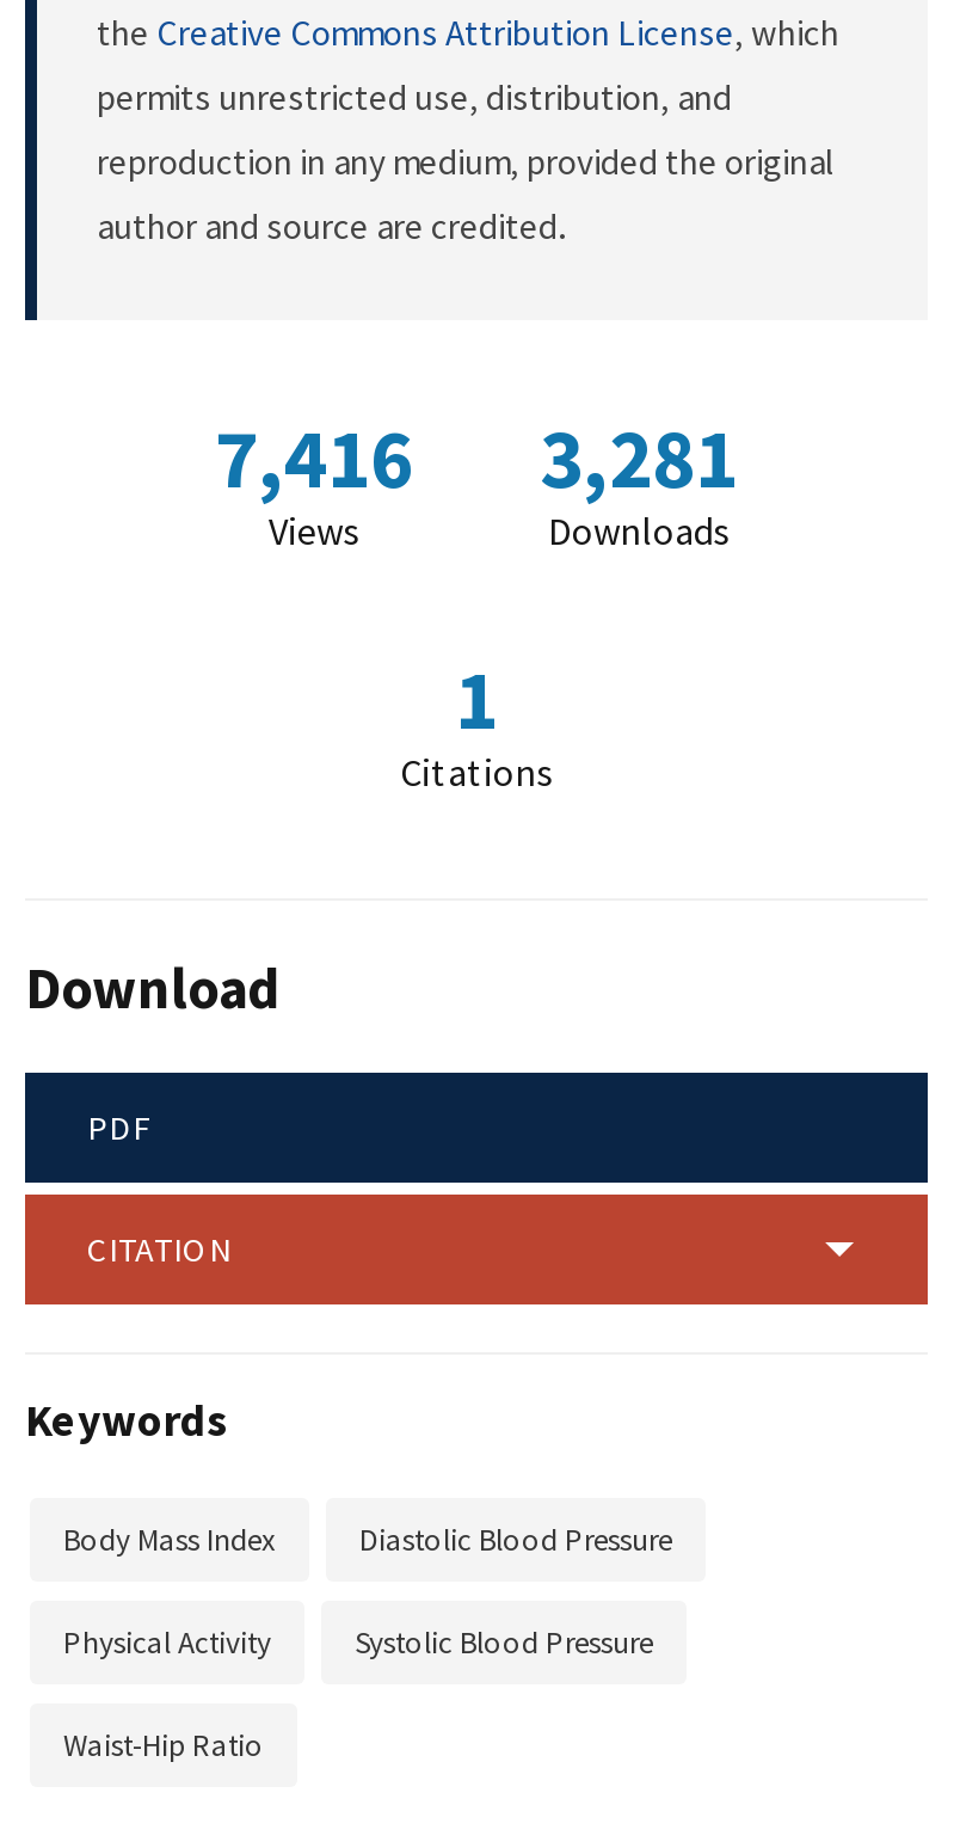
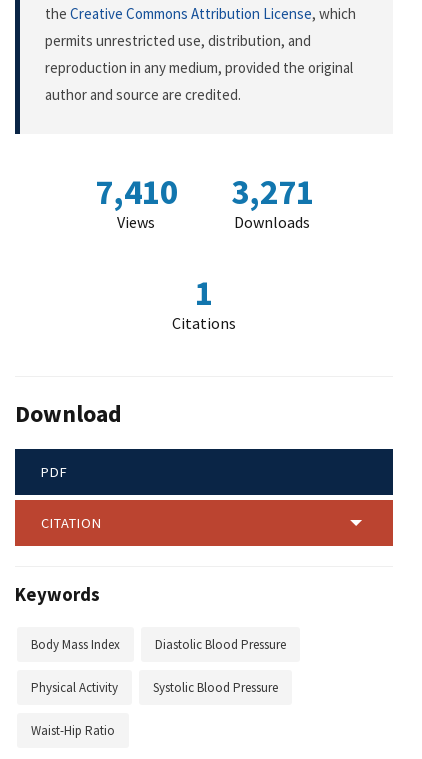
[215,407,413,512] 7,416 -> [94,170,177,214] 7,410
[540,407,738,512] 3,281 -> [230,170,313,214] 3,271

